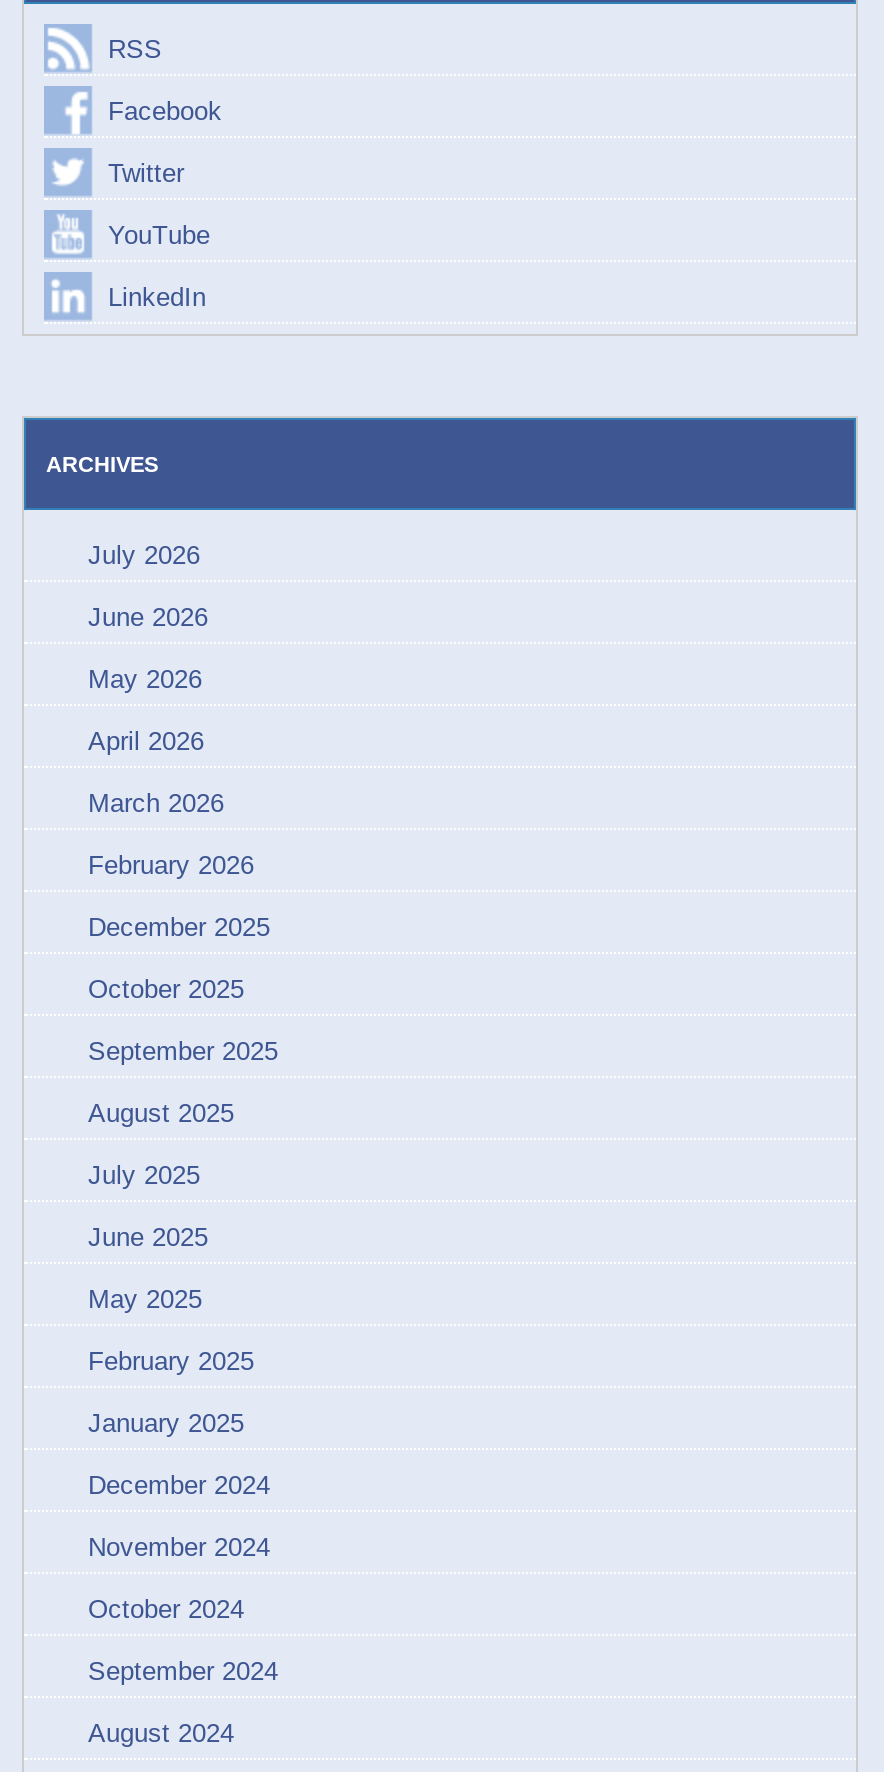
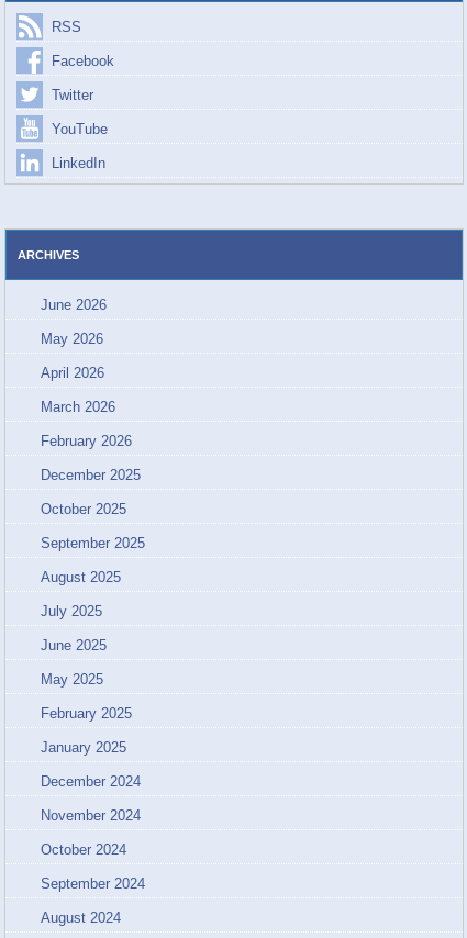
[88,540,200,570] July 2026 -> none

